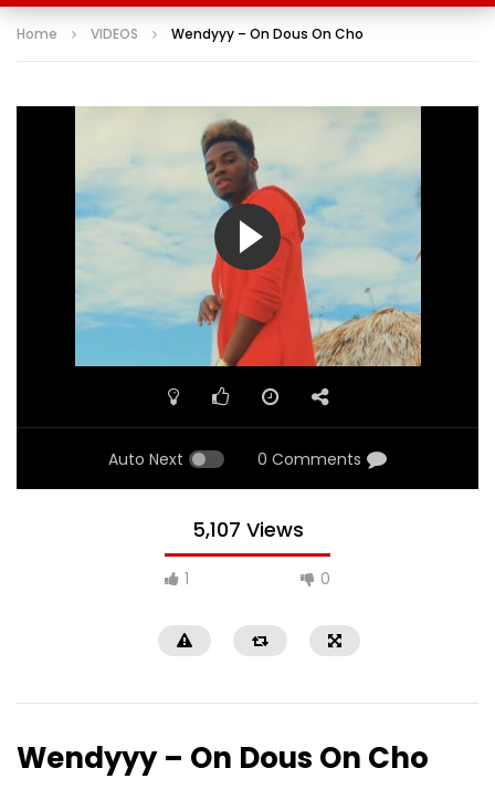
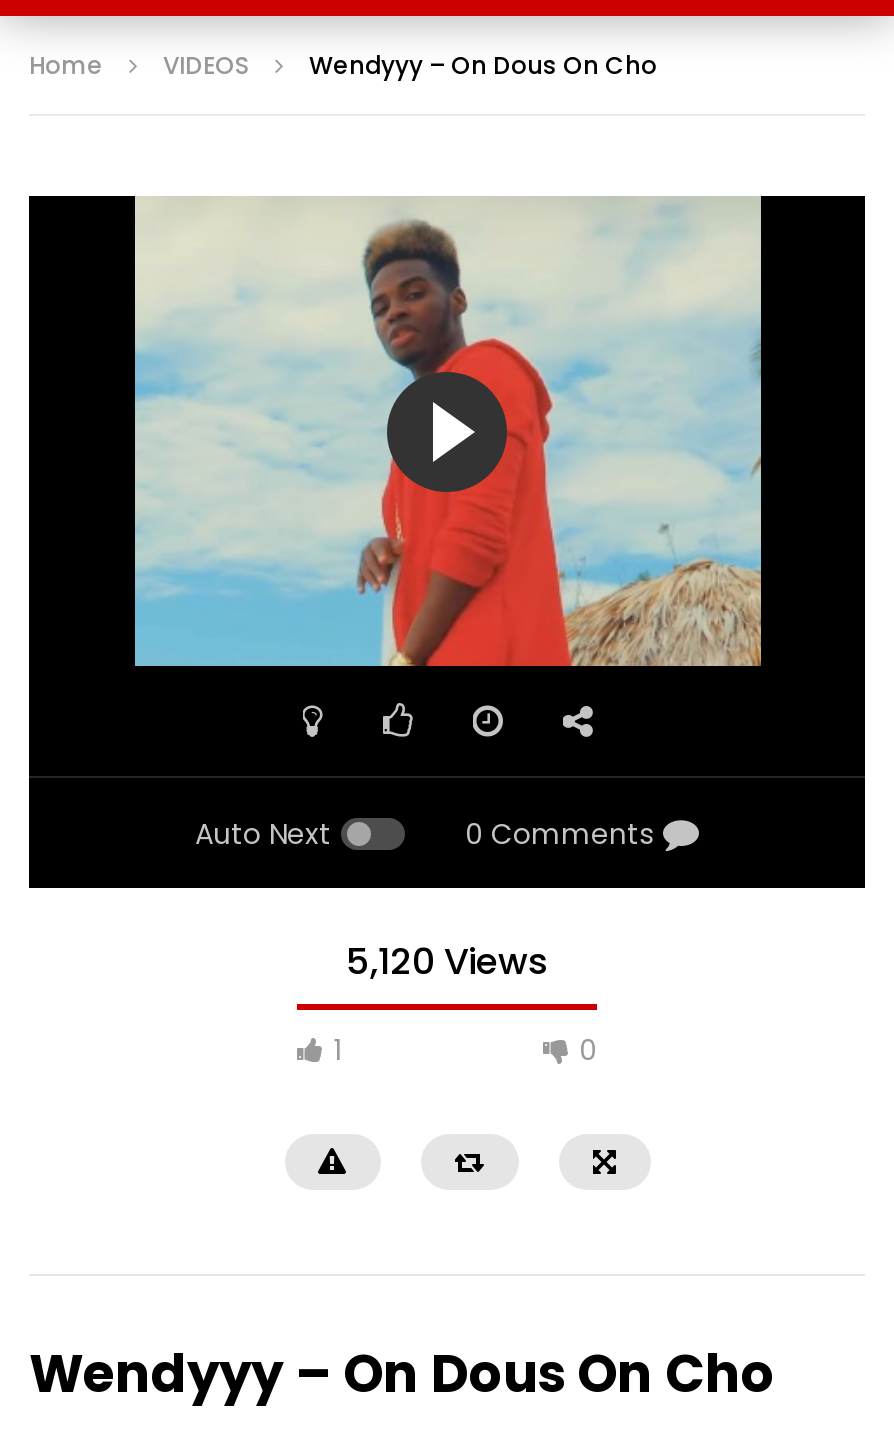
[192,516,303,543] 5,107 Views -> [346,936,548,986] 5,120 Views

